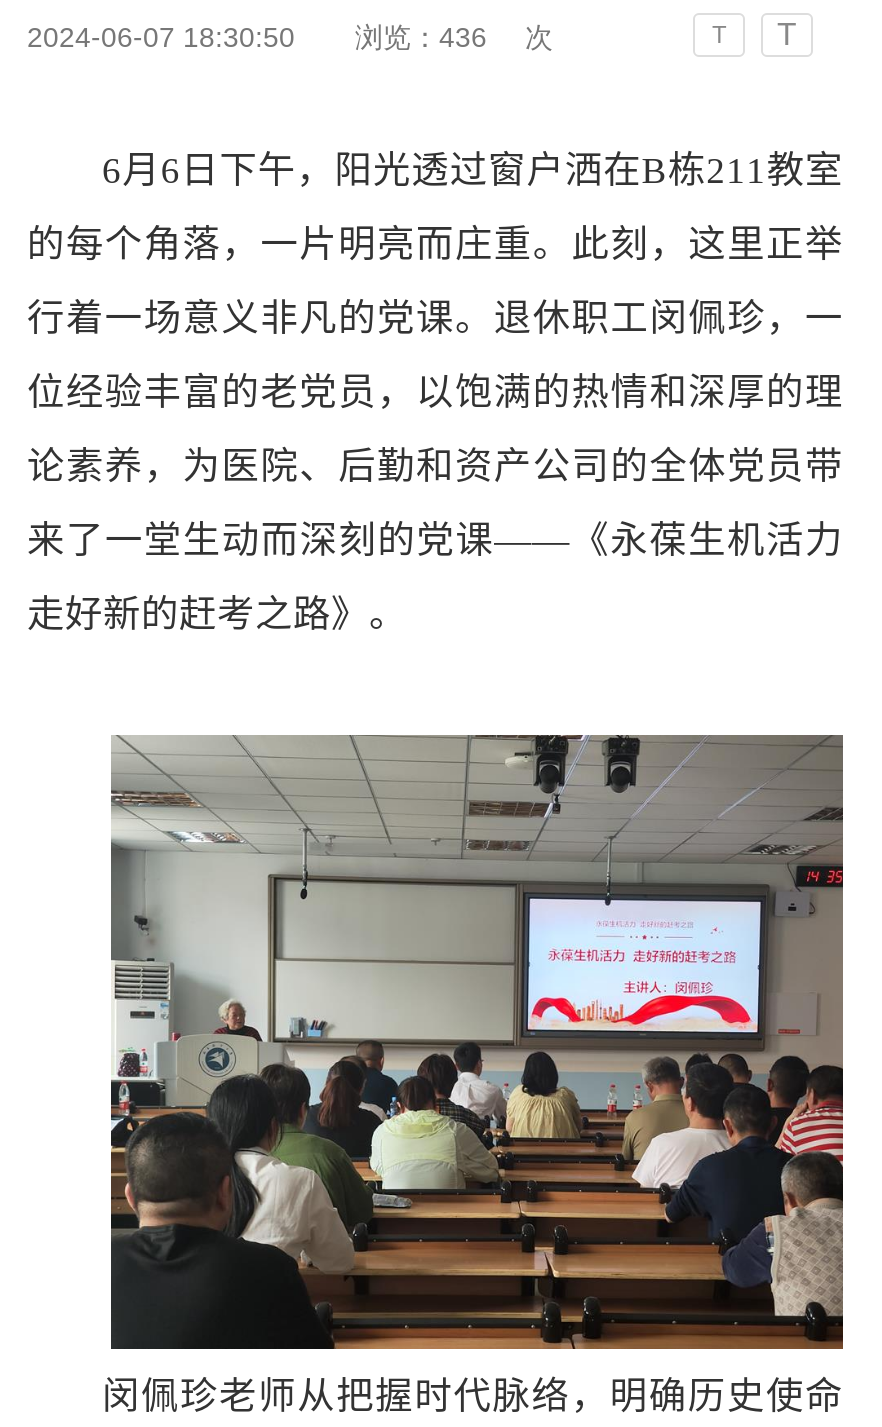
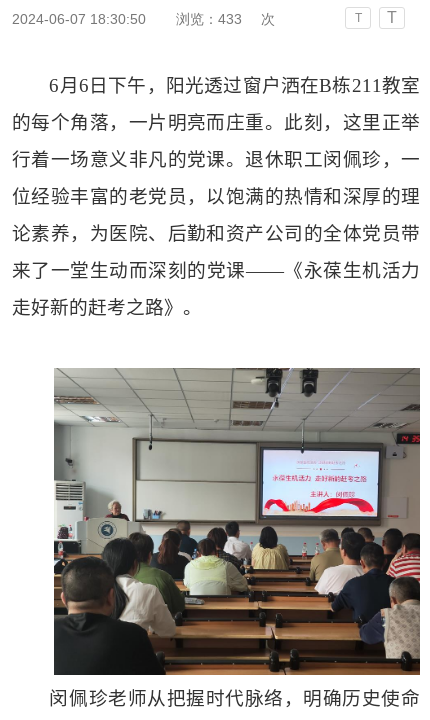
[27,21,553,53] 2024-06-07 18:30:50 浏览：436 次 -> [12,11,275,27] 2024-06-07 18:30:50 浏览：433 次

